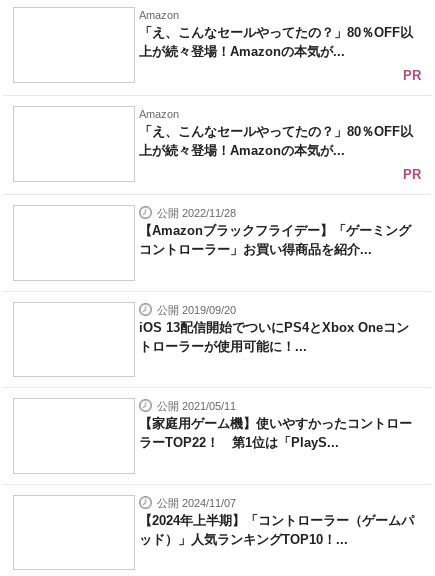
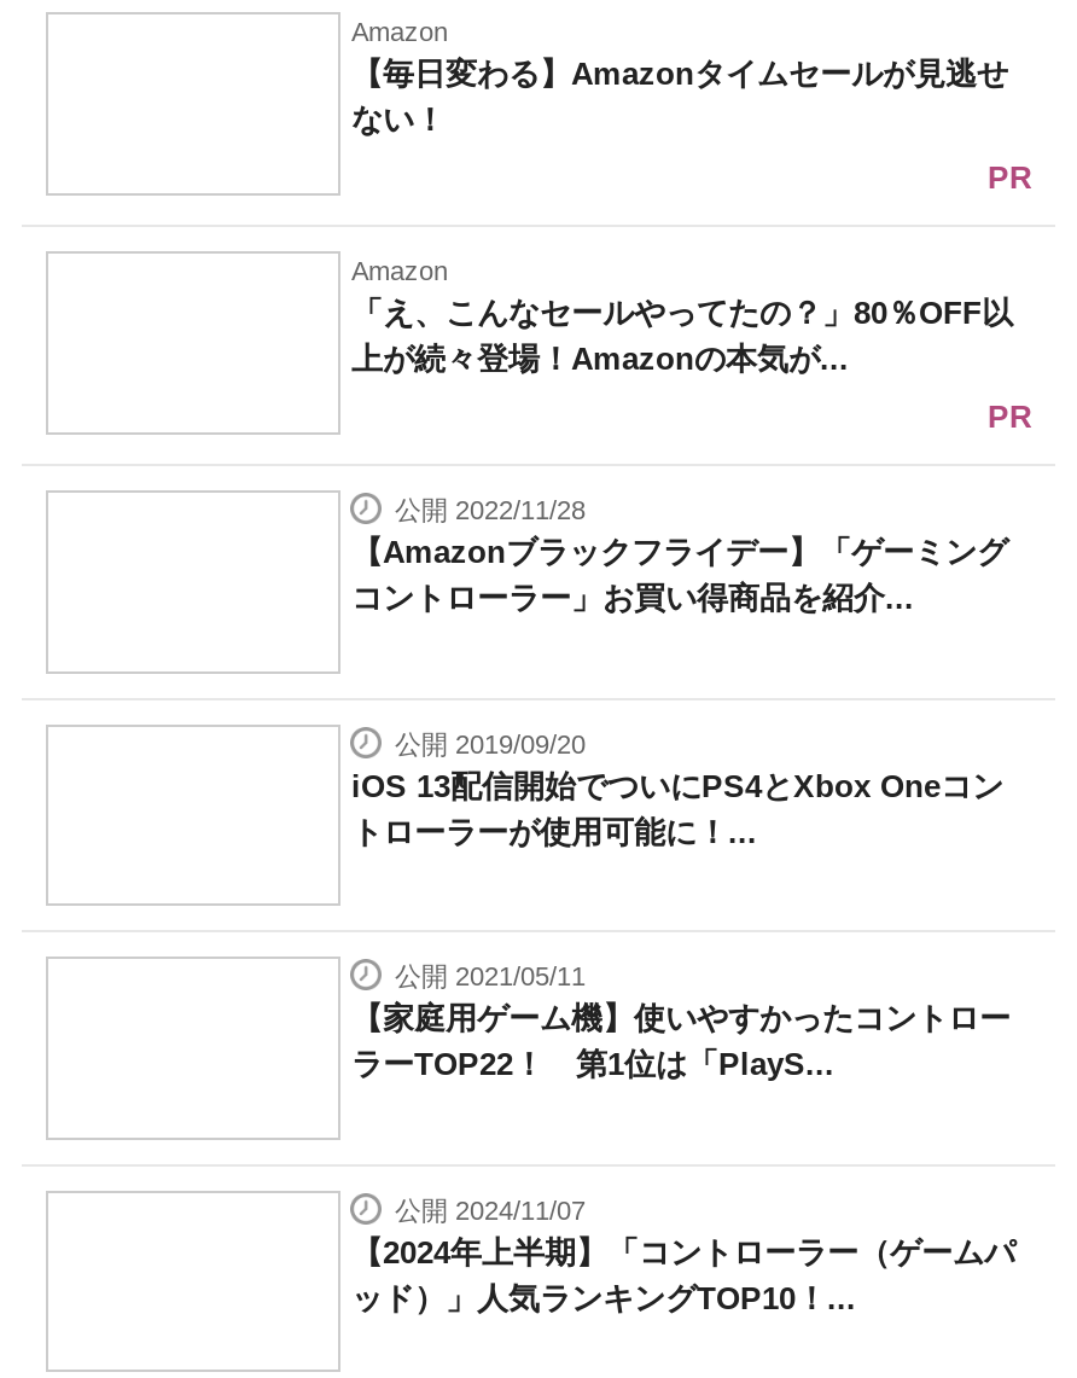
[139,25,413,59] 「え、こんなセールやってたの？」80％OFF以 | 上が続々登場！Amazonの本気が... -> [351,56,1008,138] 【毎日変わる】Amazonタイムセールが見逃せ | ない！

